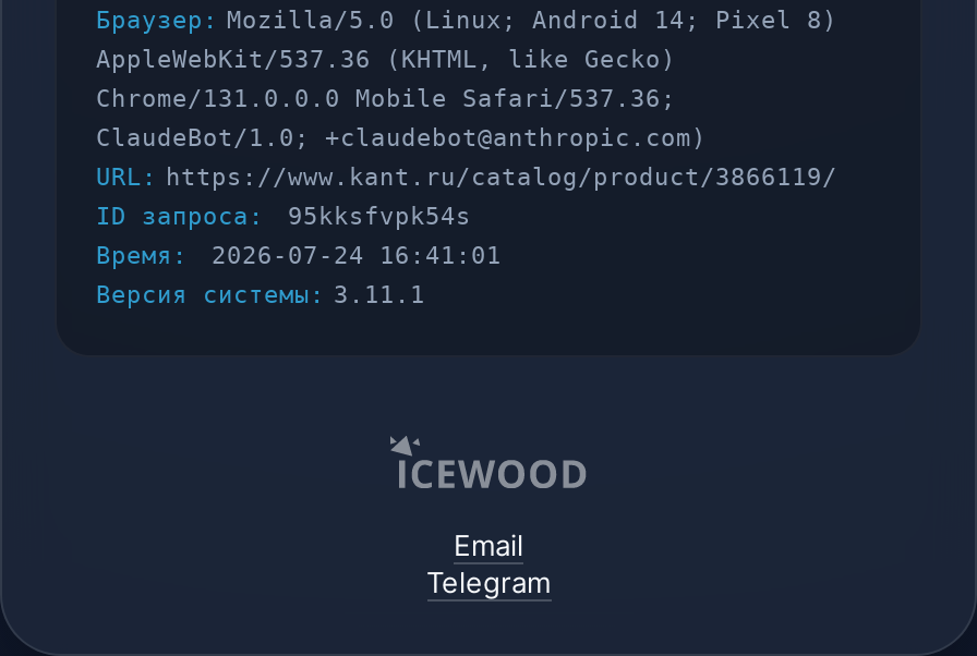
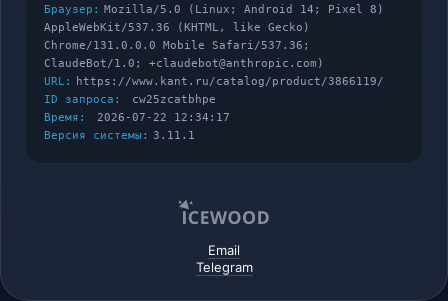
[96,203,471,231] ID запроса: 95kksfvpk54s -> [44,93,216,106] ID запроса: cw25zcatbhpe
[96,242,502,270] Время: 2026-07-24 16:41:01 -> [44,111,230,124] Время: 2026-07-22 12:34:17

